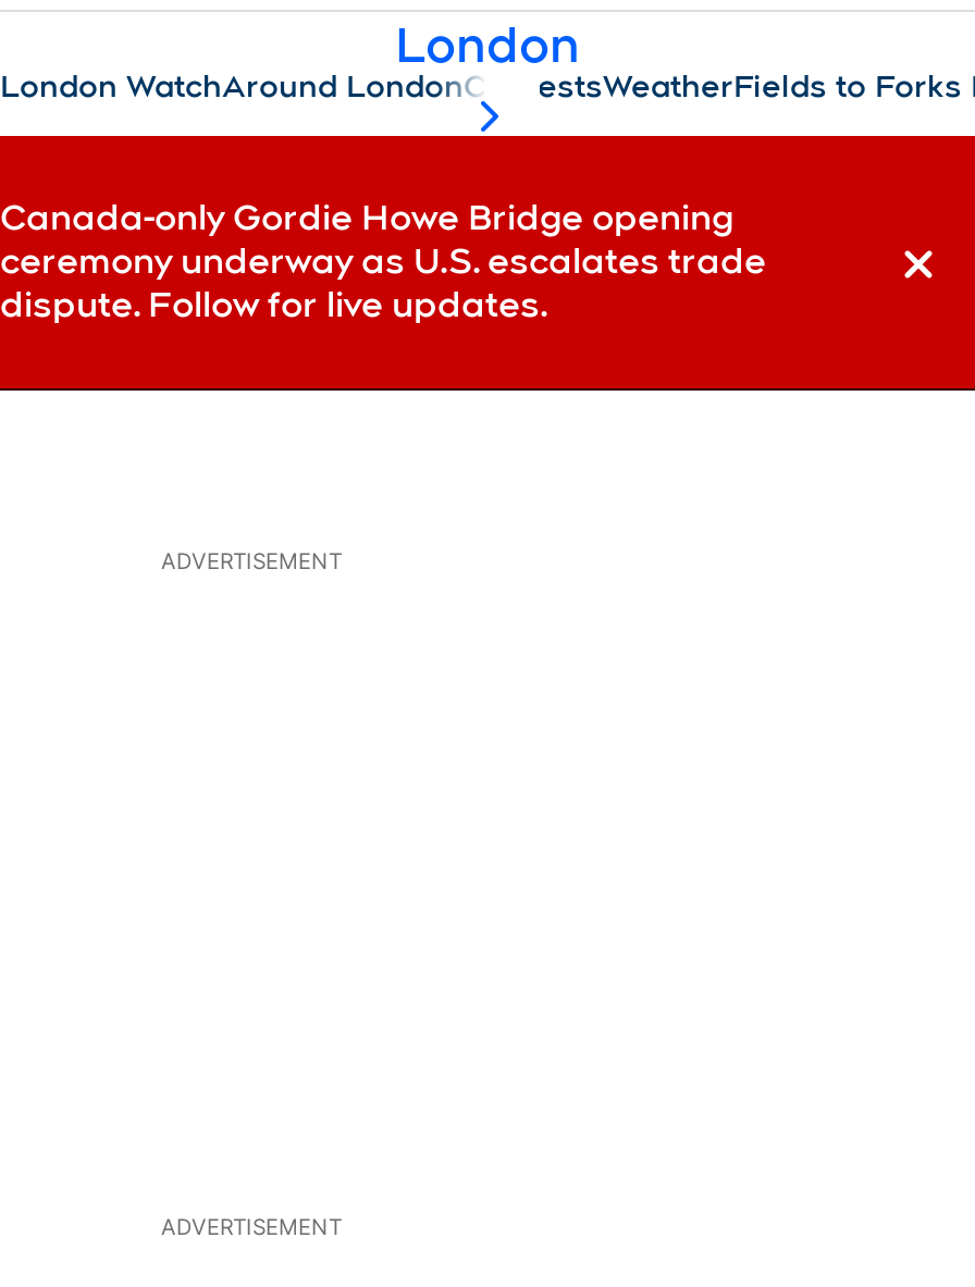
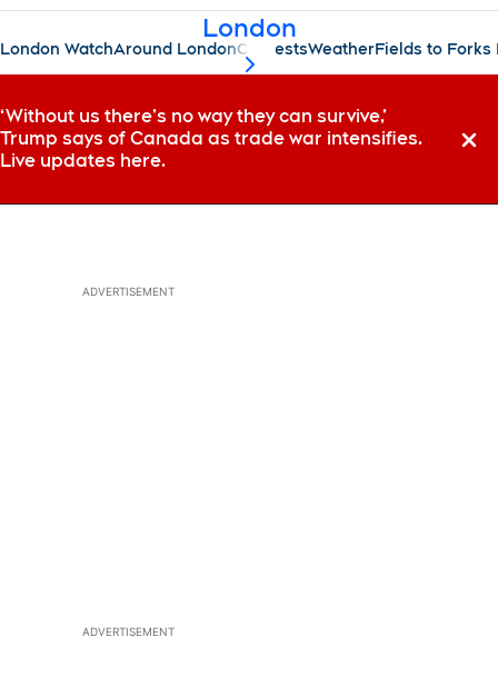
[0,197,766,325] Canada-only Gordie Howe Bridge opening | ceremony underway as U.S. escalates trade | dispute. Follow for live updates. -> [0,106,421,171] ‘Without us there’s no way they can survive,’ | Trump says of Canada as trade war intensifies. | Live updates here.

